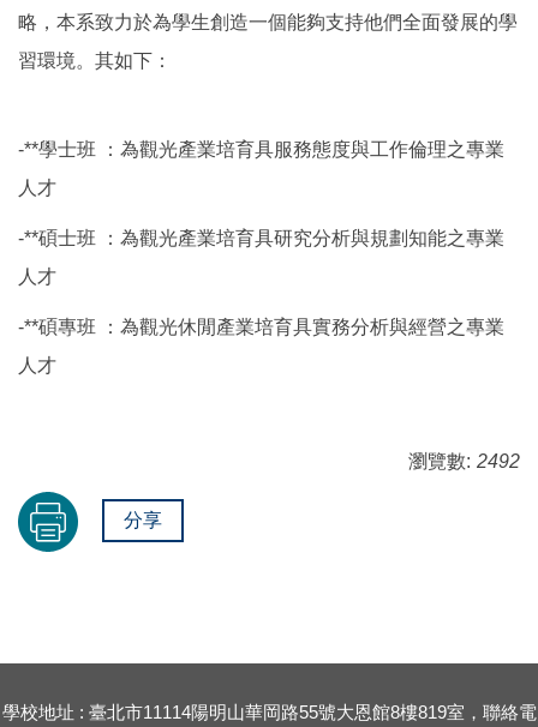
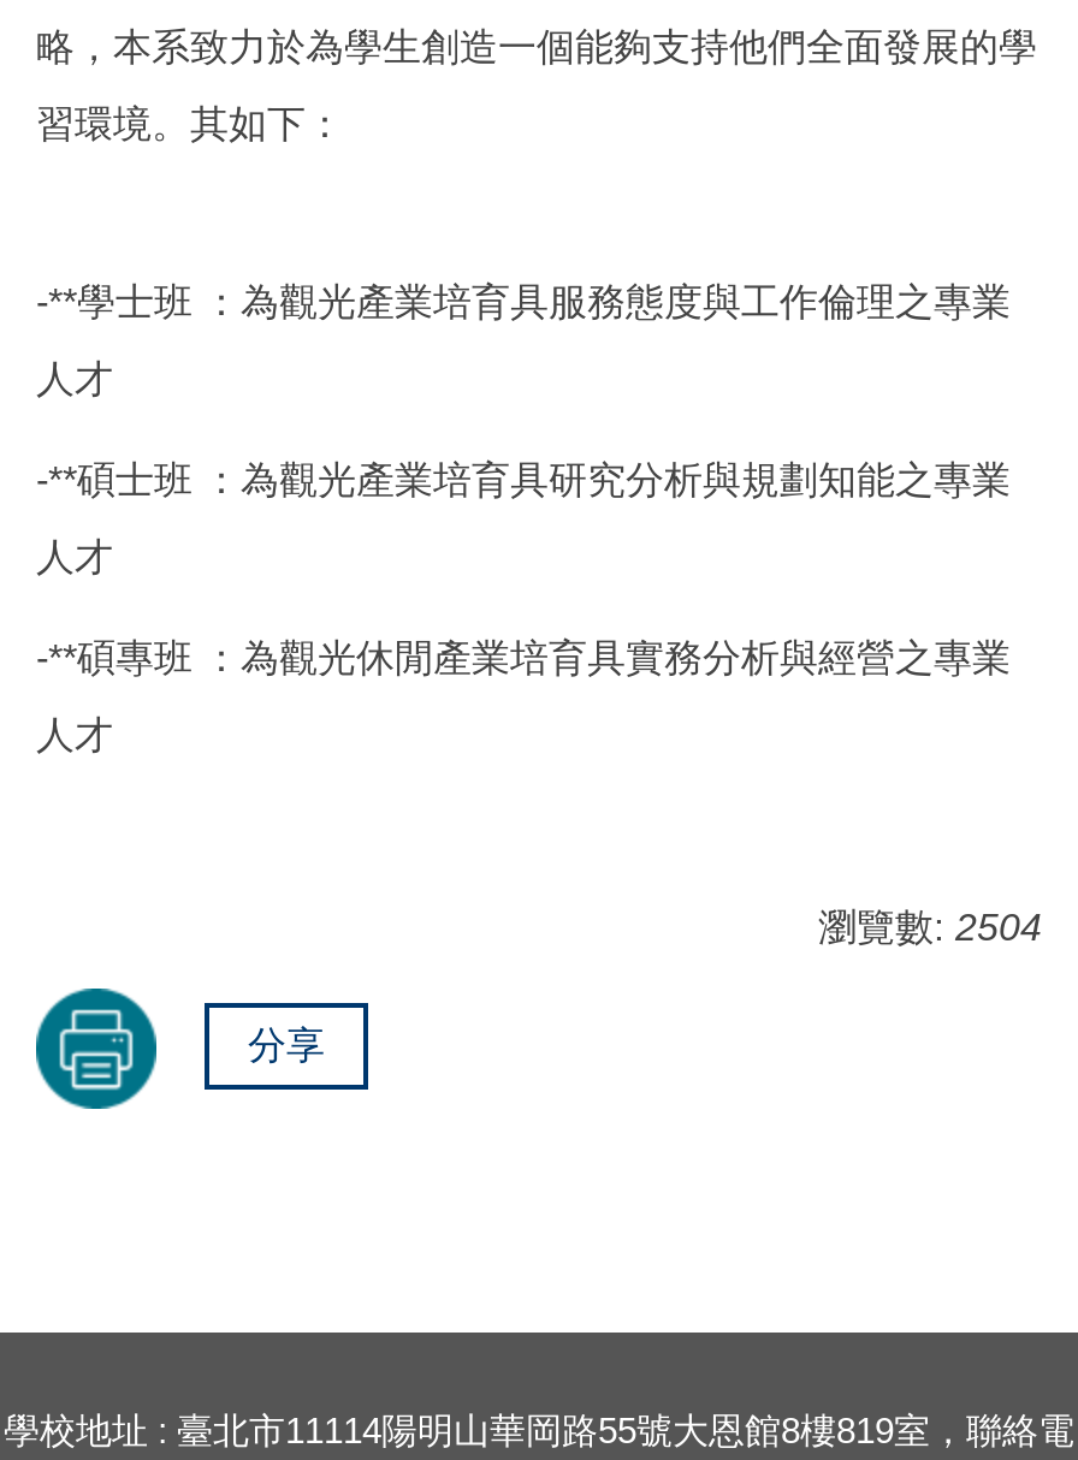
[408,451,520,471] 瀏覽數: 2492 -> [818,907,1042,948] 瀏覽數: 2504

